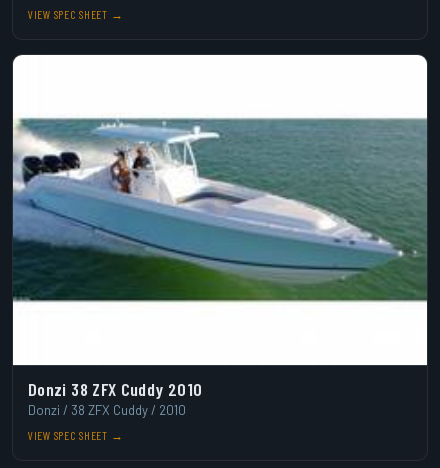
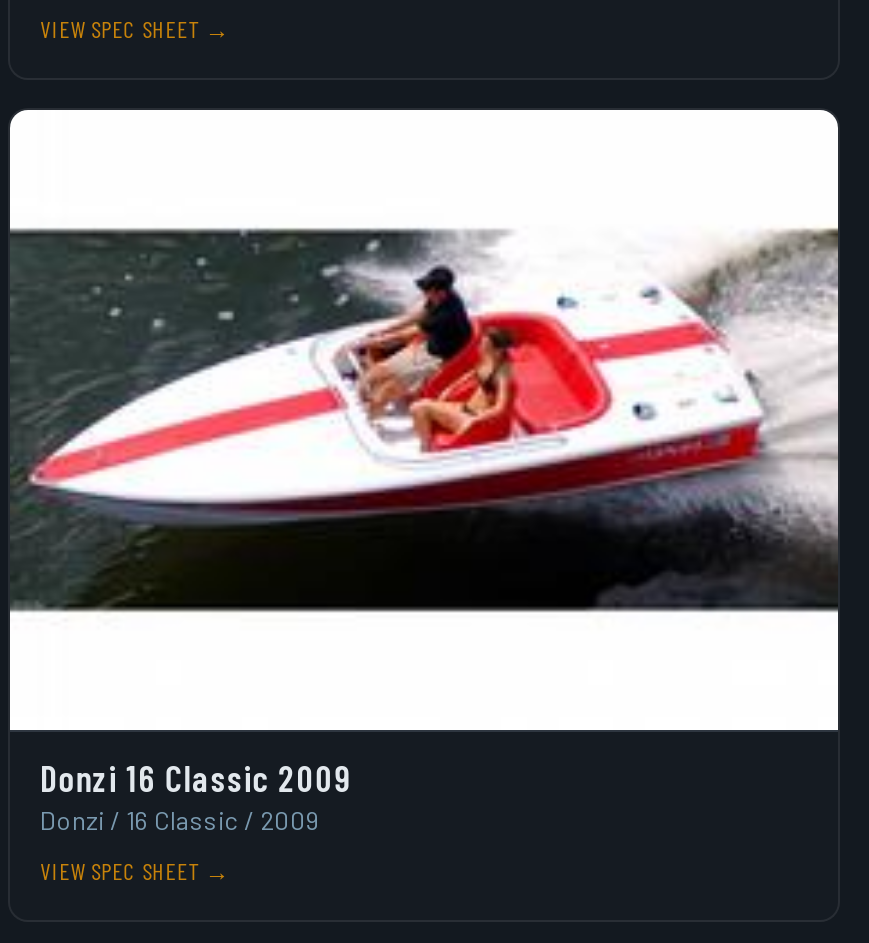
[12,114,428,306] [image] -> [10,226,840,614] [image]
[28,378,202,418] Donzi 38 ZFX Cuddy 2010 | Donzi / 38 ZFX Cuddy / 2010 -> [40,755,351,835] Donzi 16 Classic 2009 | Donzi / 16 Classic / 2009

